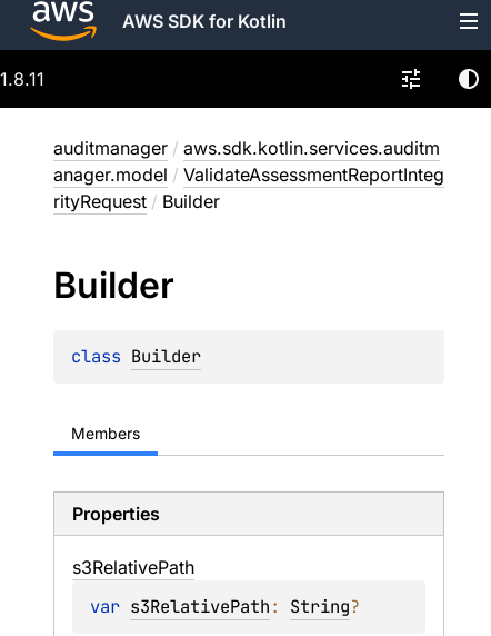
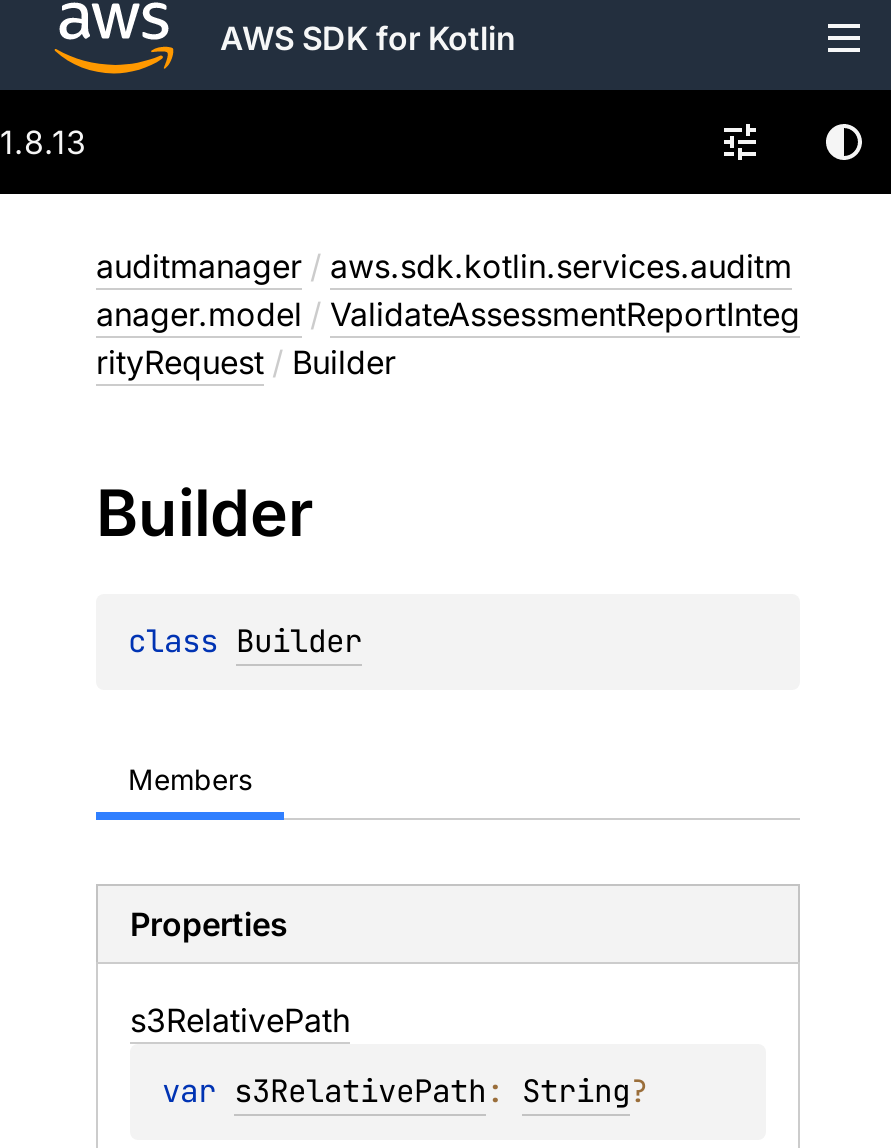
[0,68,44,90] 1.8.11 -> [0,122,86,162] 1.8.13

